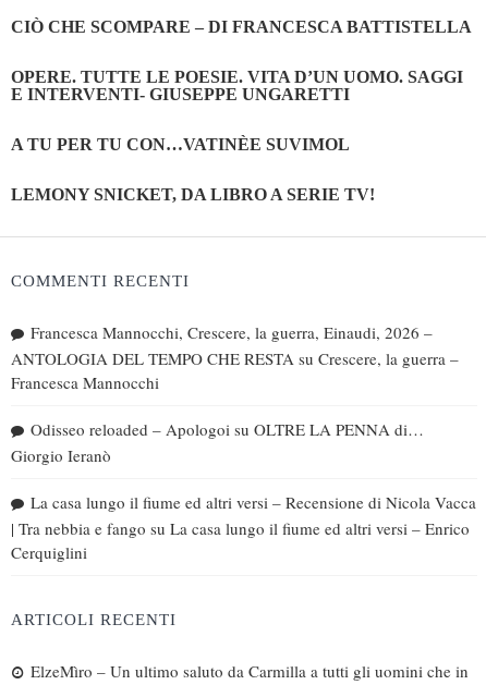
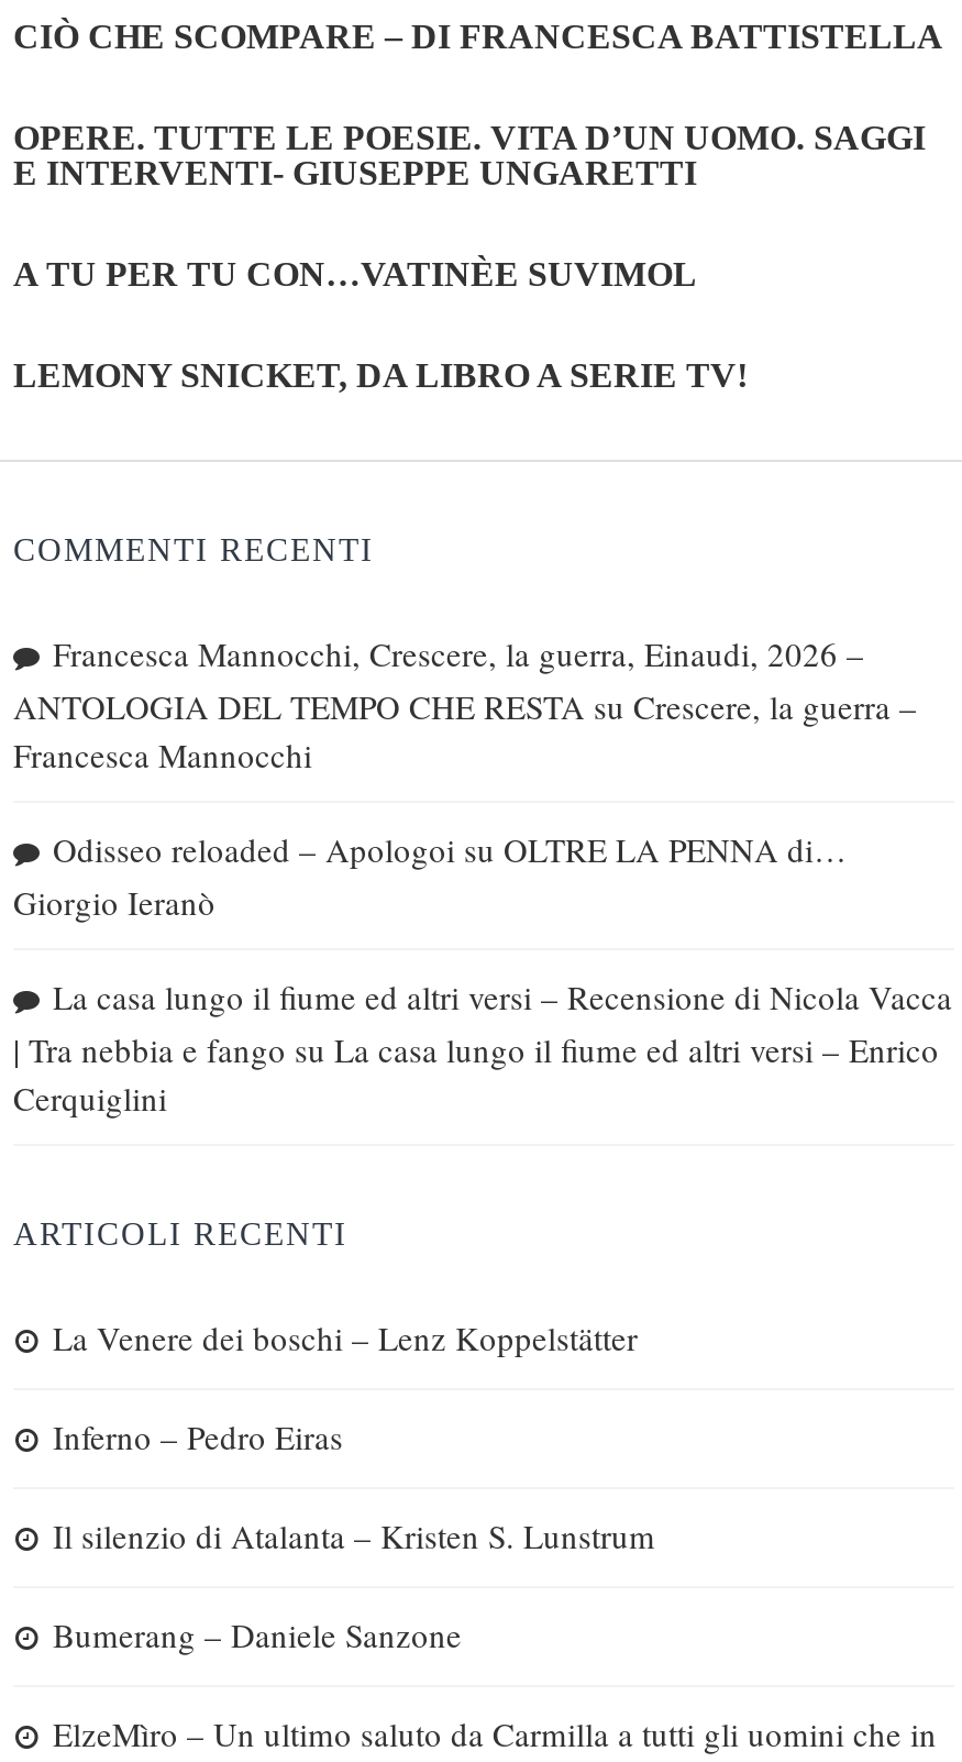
none -> [53,1315,655,1656] La Venere dei boschi – Lenz Koppelstätter | Inferno – Pedro Eiras | Il silenzio di Atalanta – Kristen S. Lunstrum | Bumerang – Daniele Sanzone

